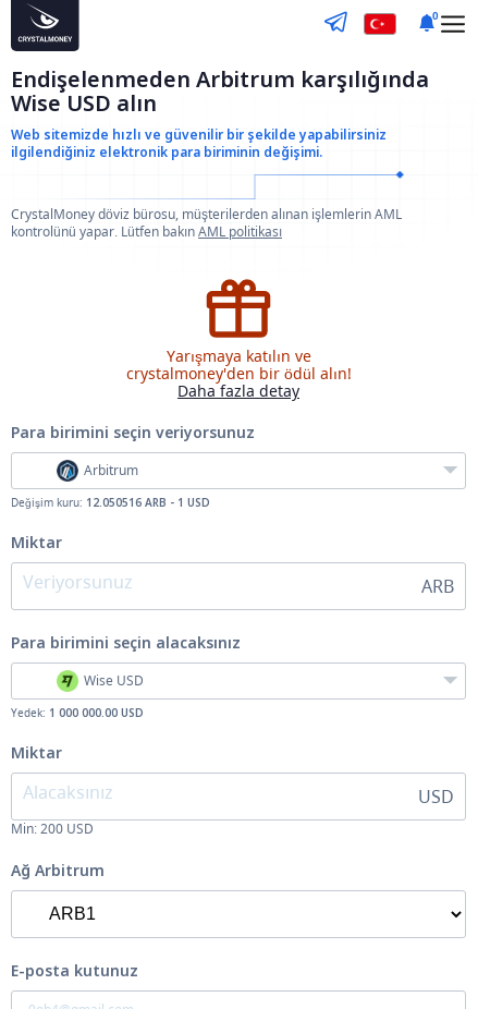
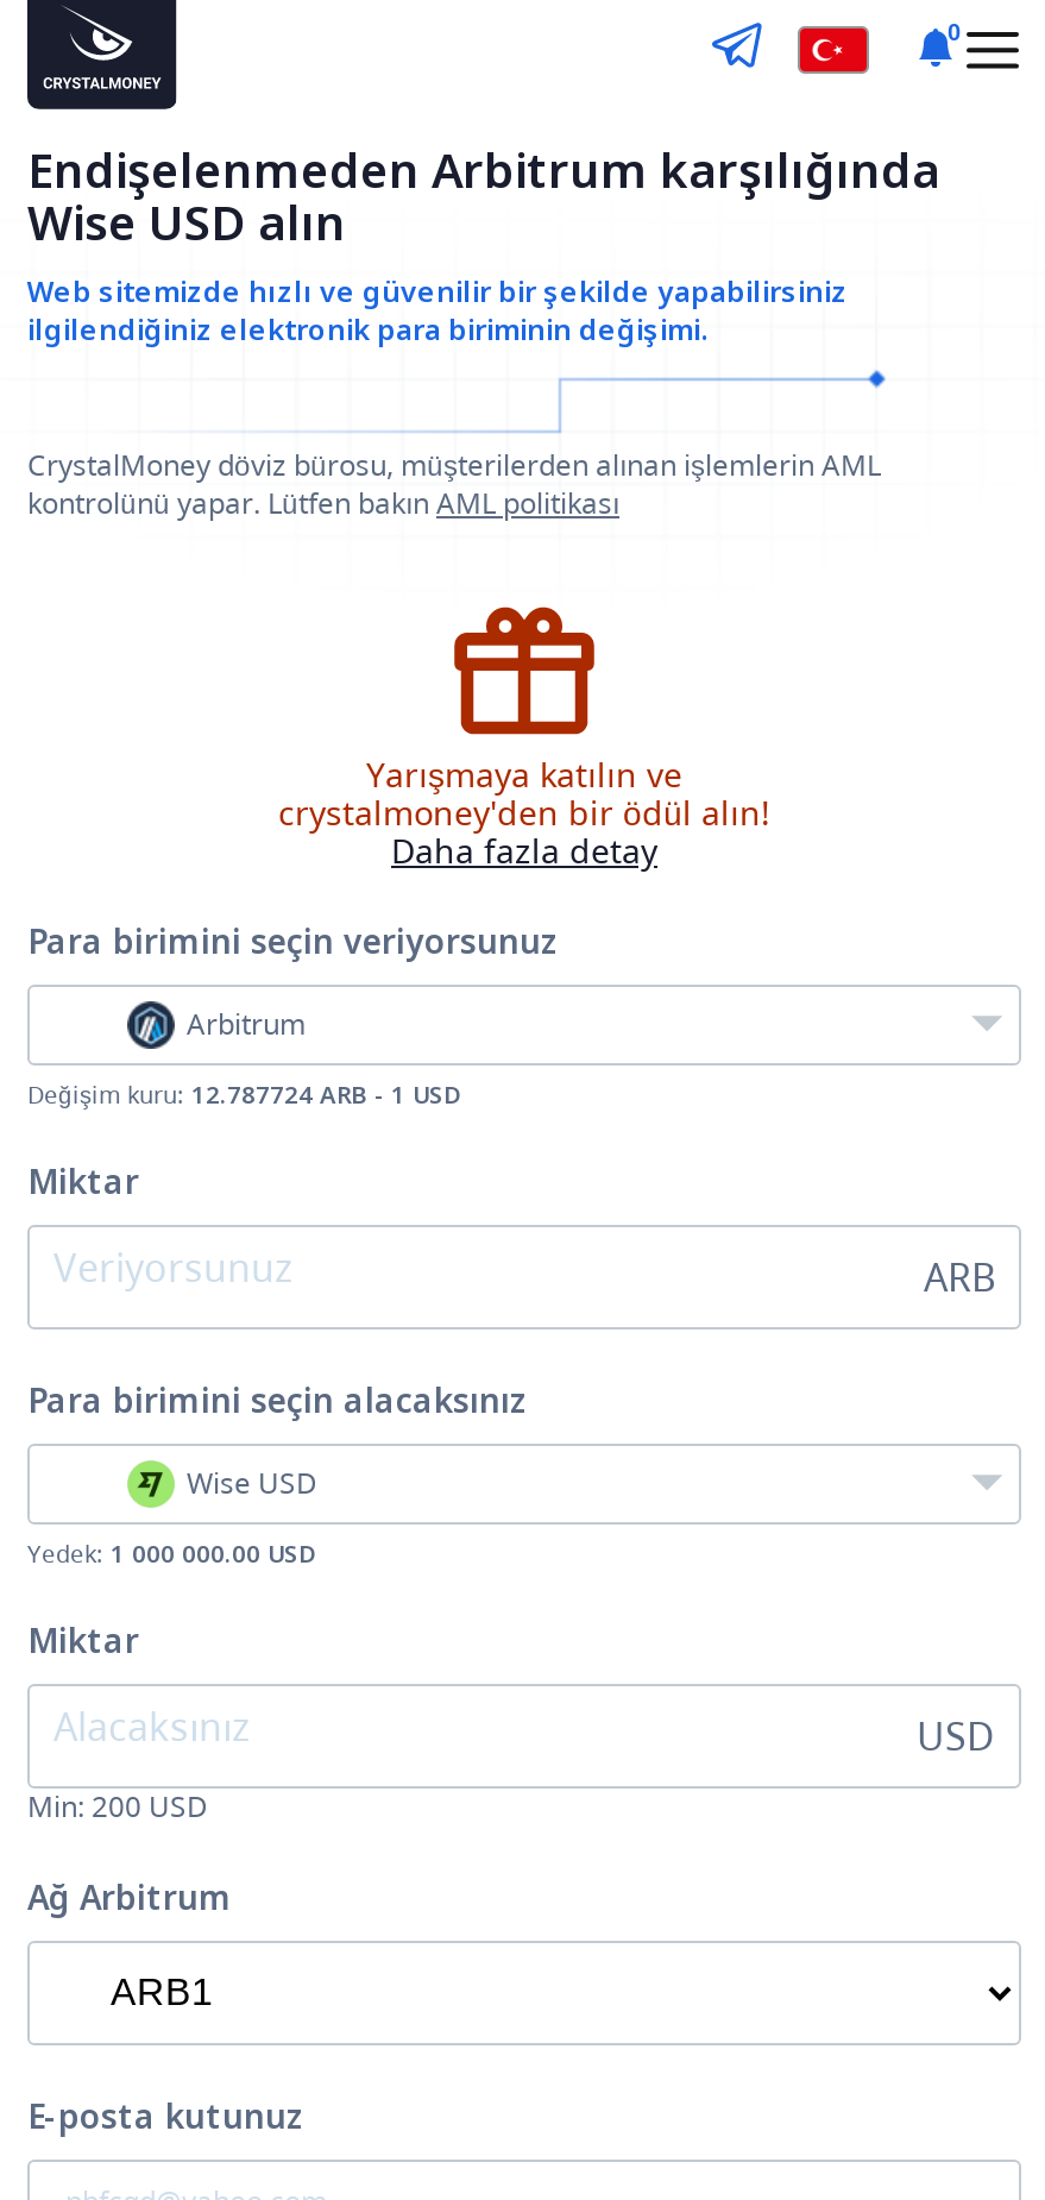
[11,495,210,510] Değişim kuru: 12.050516 ARB - 1 USD -> [27,1077,462,1111] Değişim kuru: 12.787724 ARB - 1 USD

